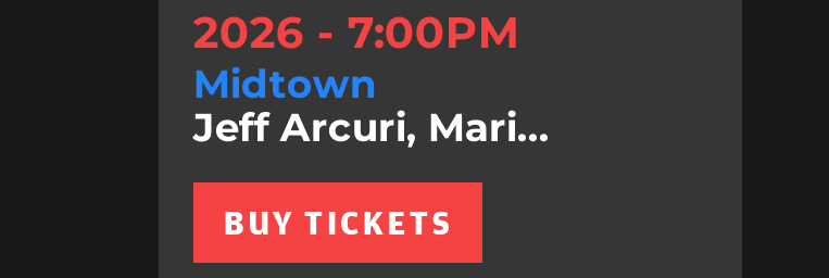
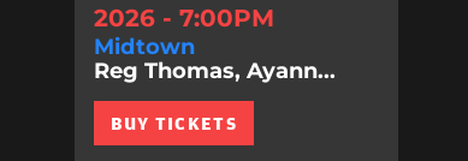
[193,104,549,152] Jeff Arcuri, Mari... -> [94,58,335,84] Reg Thomas, Ayann...

